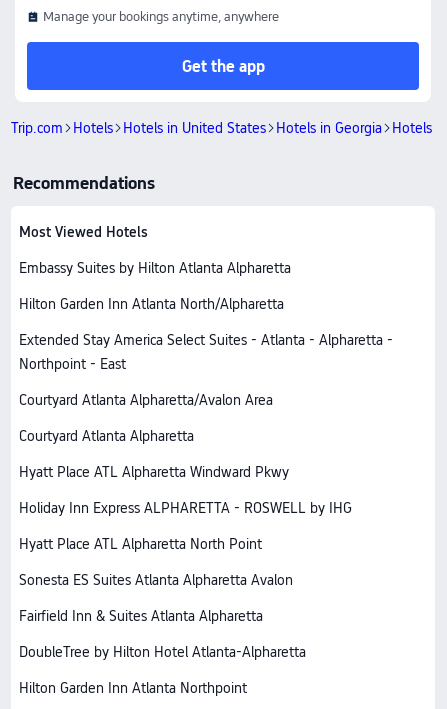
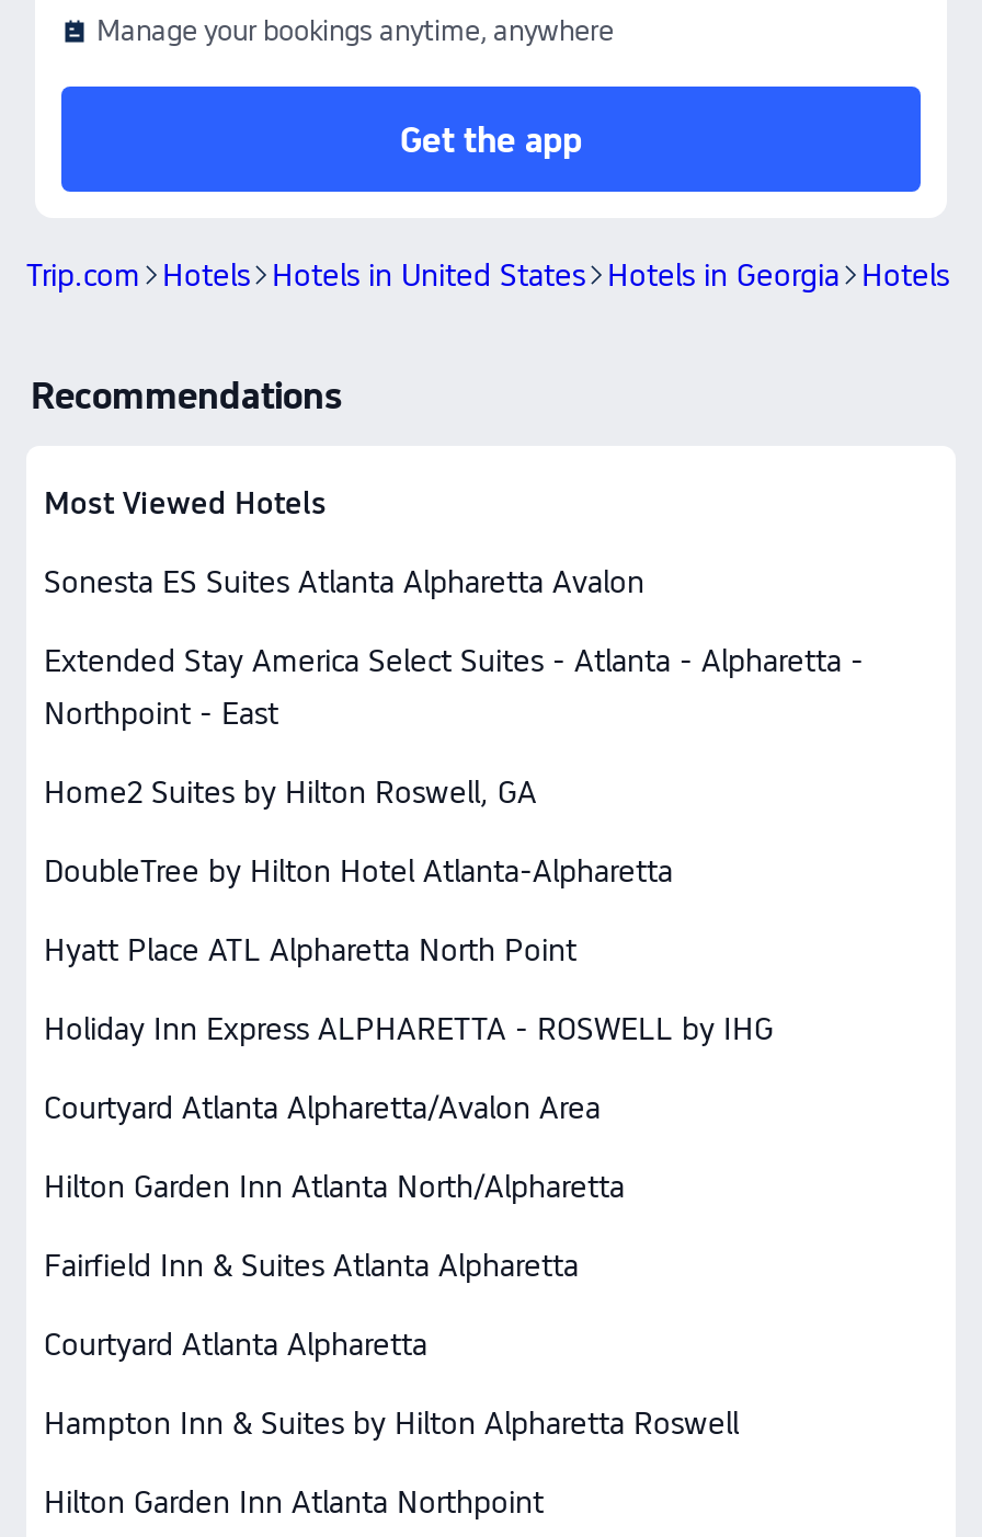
[19,260,291,276] Embassy Suites by Hilton Atlanta Alpharetta -> none
moved [19,296,284,312] -> [44,1169,625,1204]: Hilton Garden Inn Atlanta North/Alpharetta
moved [19,332,393,372] -> [44,643,864,731]: Extended Stay America Select Suites - Atlanta - Alpharetta - | Northpoint - East
none -> [44,775,537,810] Home2 Suites by Hilton Roswell, GA
moved [19,392,273,408] -> [44,1090,601,1125]: Courtyard Atlanta Alpharetta/Avalon Area
moved [19,428,194,444] -> [44,1327,427,1362]: Courtyard Atlanta Alpharetta
[19,464,289,480] Hyatt Place ATL Alpharetta Windward Pkwy -> [44,1406,739,1441] Hampton Inn & Suites by Hilton Alpharetta Roswell
moved [19,500,352,552] -> [44,932,774,1046]: Holiday Inn Express ALPHARETTA - ROSWELL by IHG | Hyatt Place ATL Alpharetta North Point
moved [19,572,293,588] -> [44,564,644,599]: Sonesta ES Suites Atlanta Alpharetta Avalon
moved [19,608,263,624] -> [44,1248,579,1283]: Fairfield Inn & Suites Atlanta Alpharetta
moved [19,644,306,660] -> [44,853,673,888]: DoubleTree by Hilton Hotel Atlanta-Alpharetta

